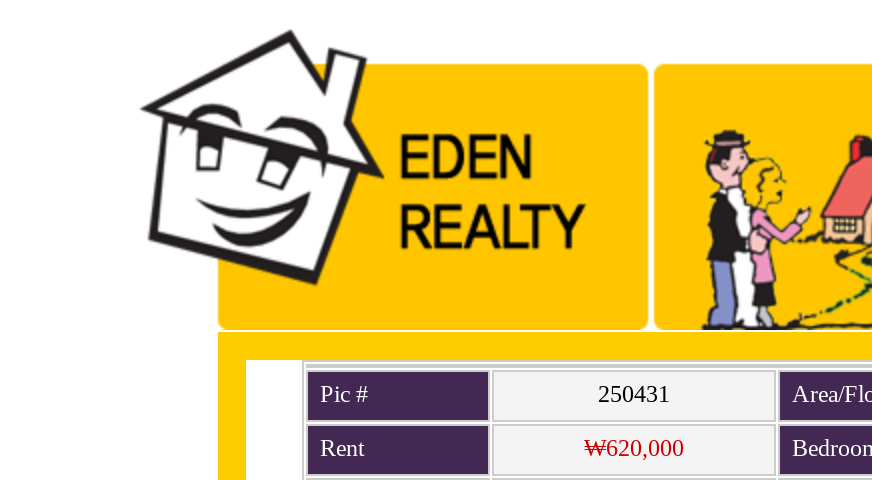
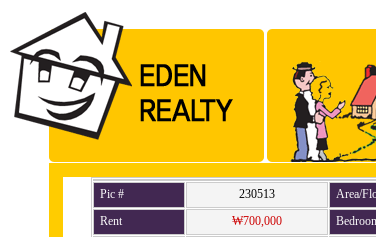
[598,380,670,408] 250431 -> [239,187,275,201] 230513
[584,434,684,462] ₩620,000 -> [232,214,282,228] ₩700,000

